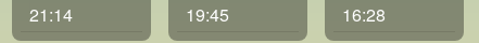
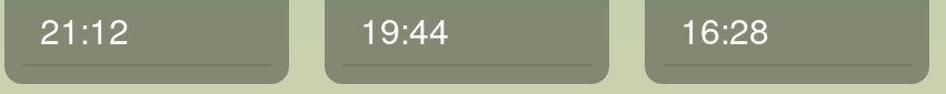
[29,2,73,27] 21:14 -> [40,4,129,55] 21:12
[186,2,229,27] 19:45 -> [360,4,449,55] 19:44

